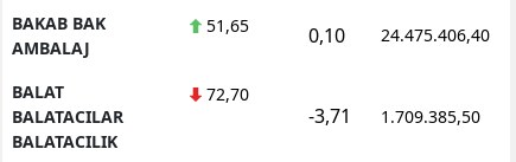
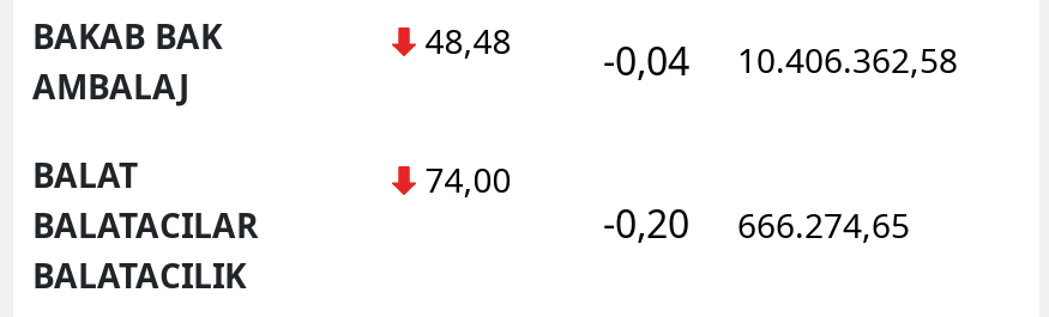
[206,14,249,36] 51,65 -> [425,17,511,63] 48,48
[308,22,345,48] 0,10 -> [603,34,689,87] -0,04
[381,23,490,46] 24.475.406,40 -> [737,36,958,82] 10.406.362,58
[206,82,249,105] 72,70 -> [425,156,511,201] 74,00
[308,103,351,129] -3,71 -> [603,197,689,249] -0,20
[381,105,480,127] 1.709.385,50 -> [737,201,910,247] 666.274,65

